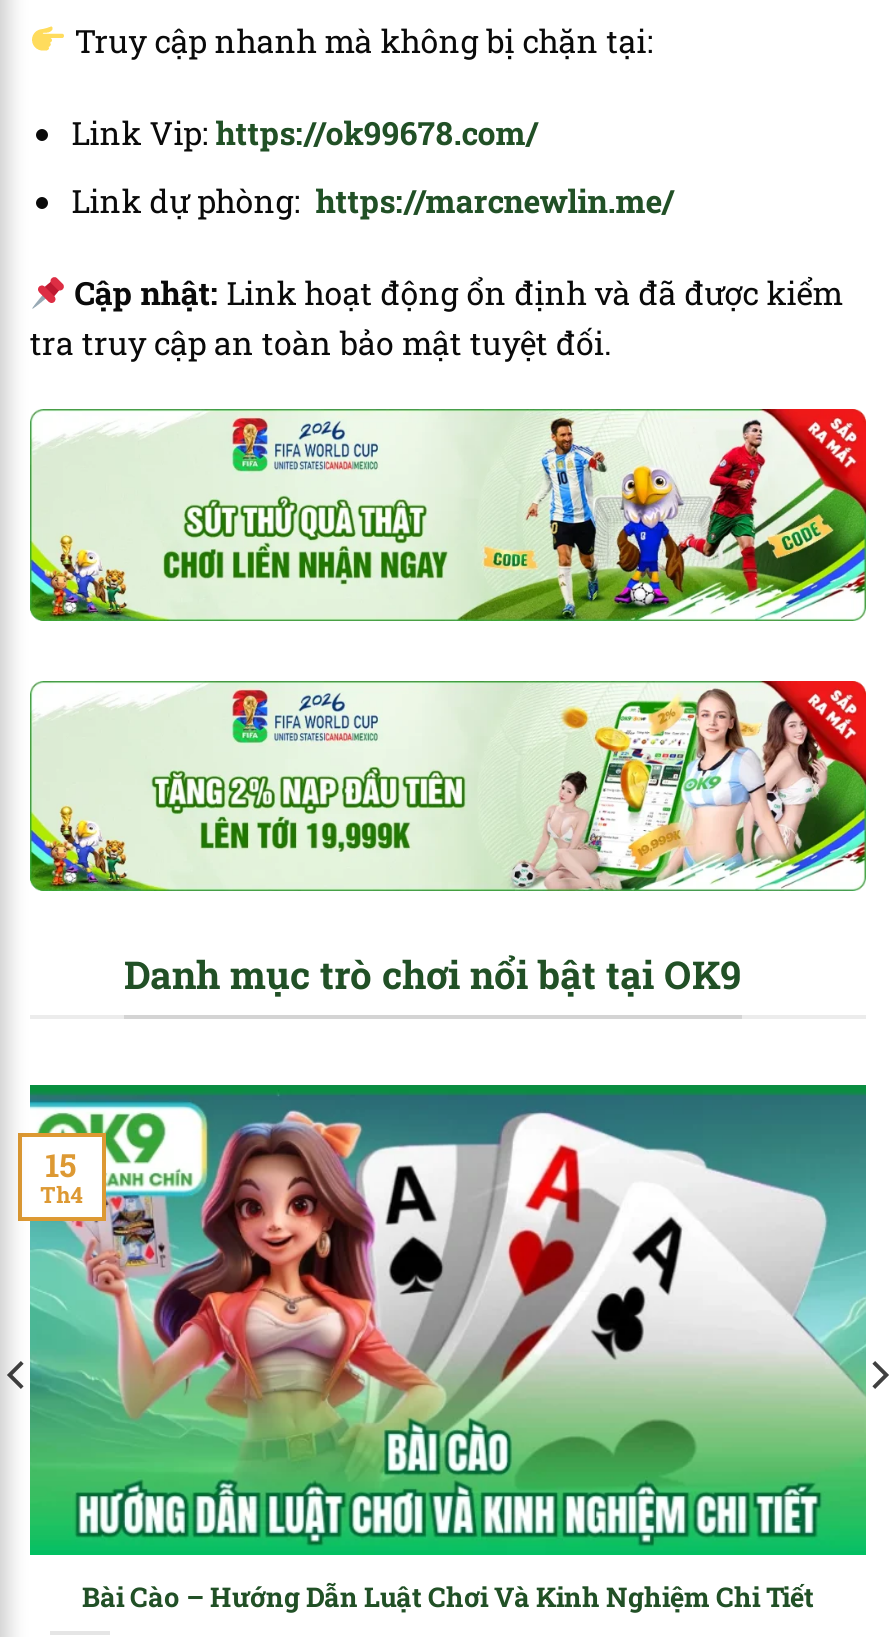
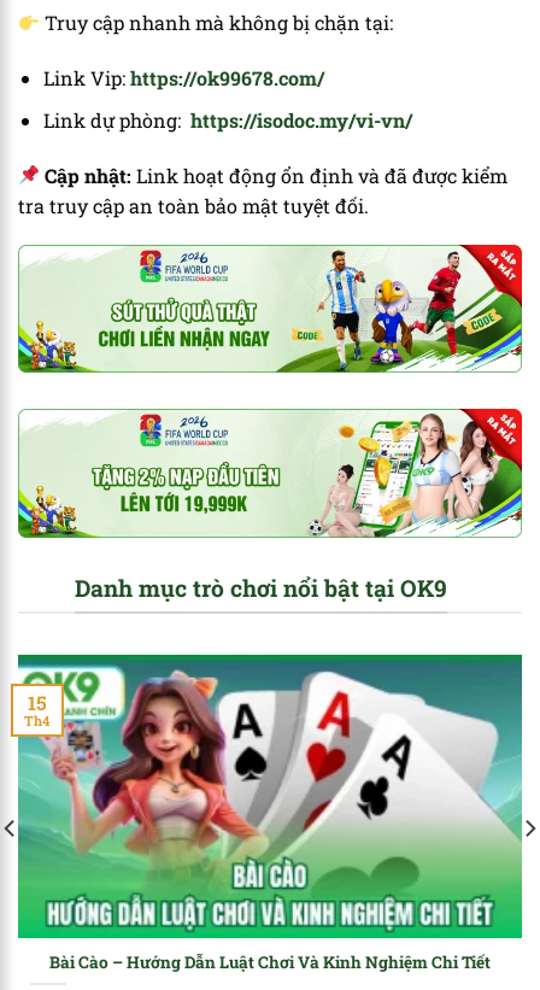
[72,179,674,221] Link dự phòng: https://marcnewlin.me/ -> [43,107,412,132] Link dự phòng: https://isodoc.my/vi-vn/

